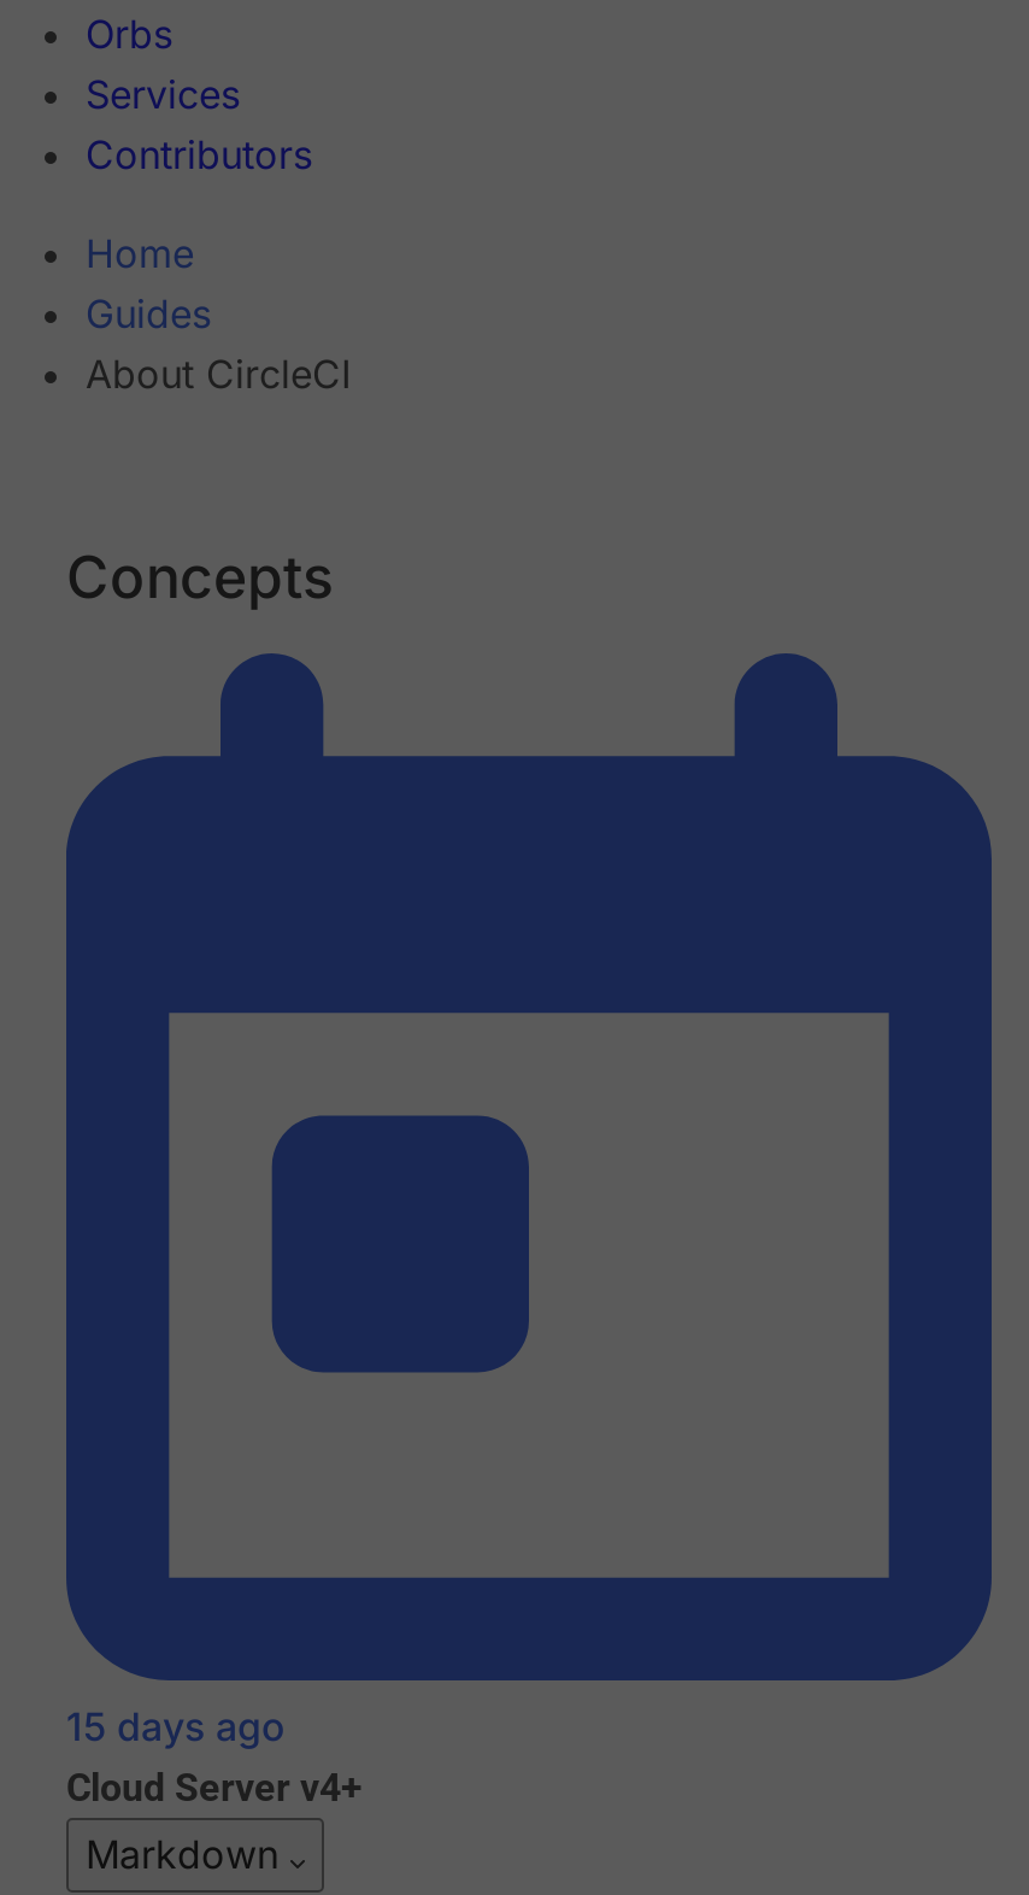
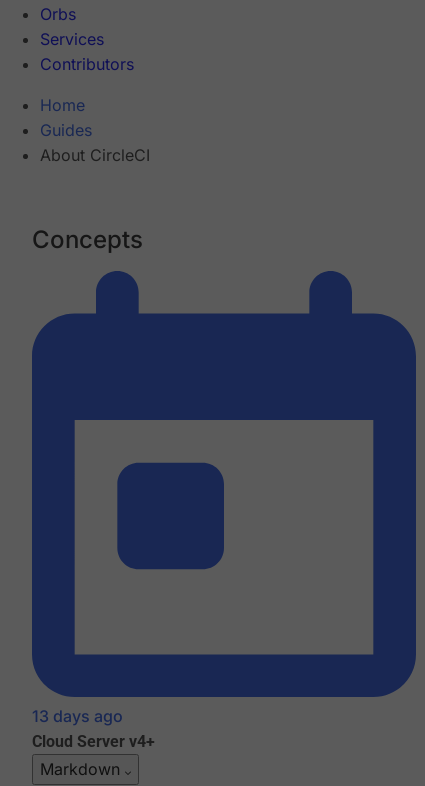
[66,1703,286,1752] 15 days ago -> [32,706,123,726] 13 days ago

